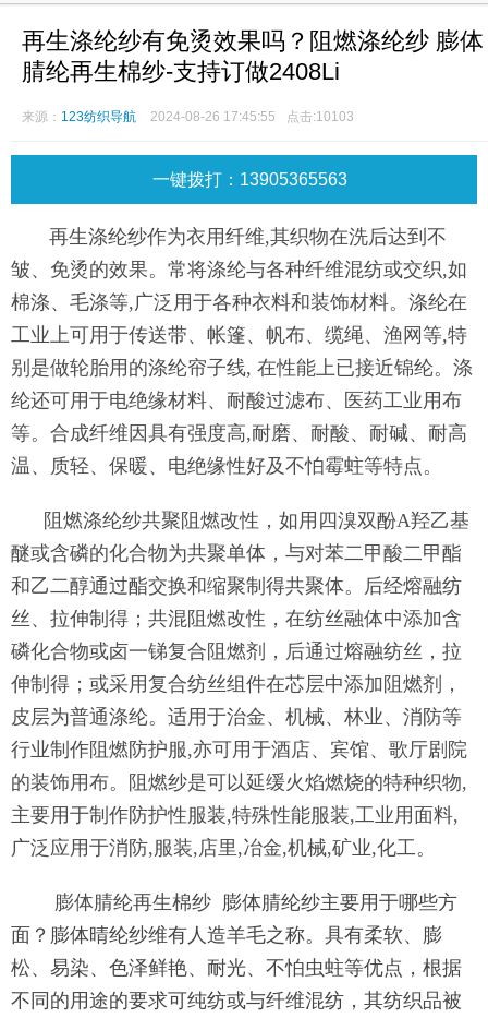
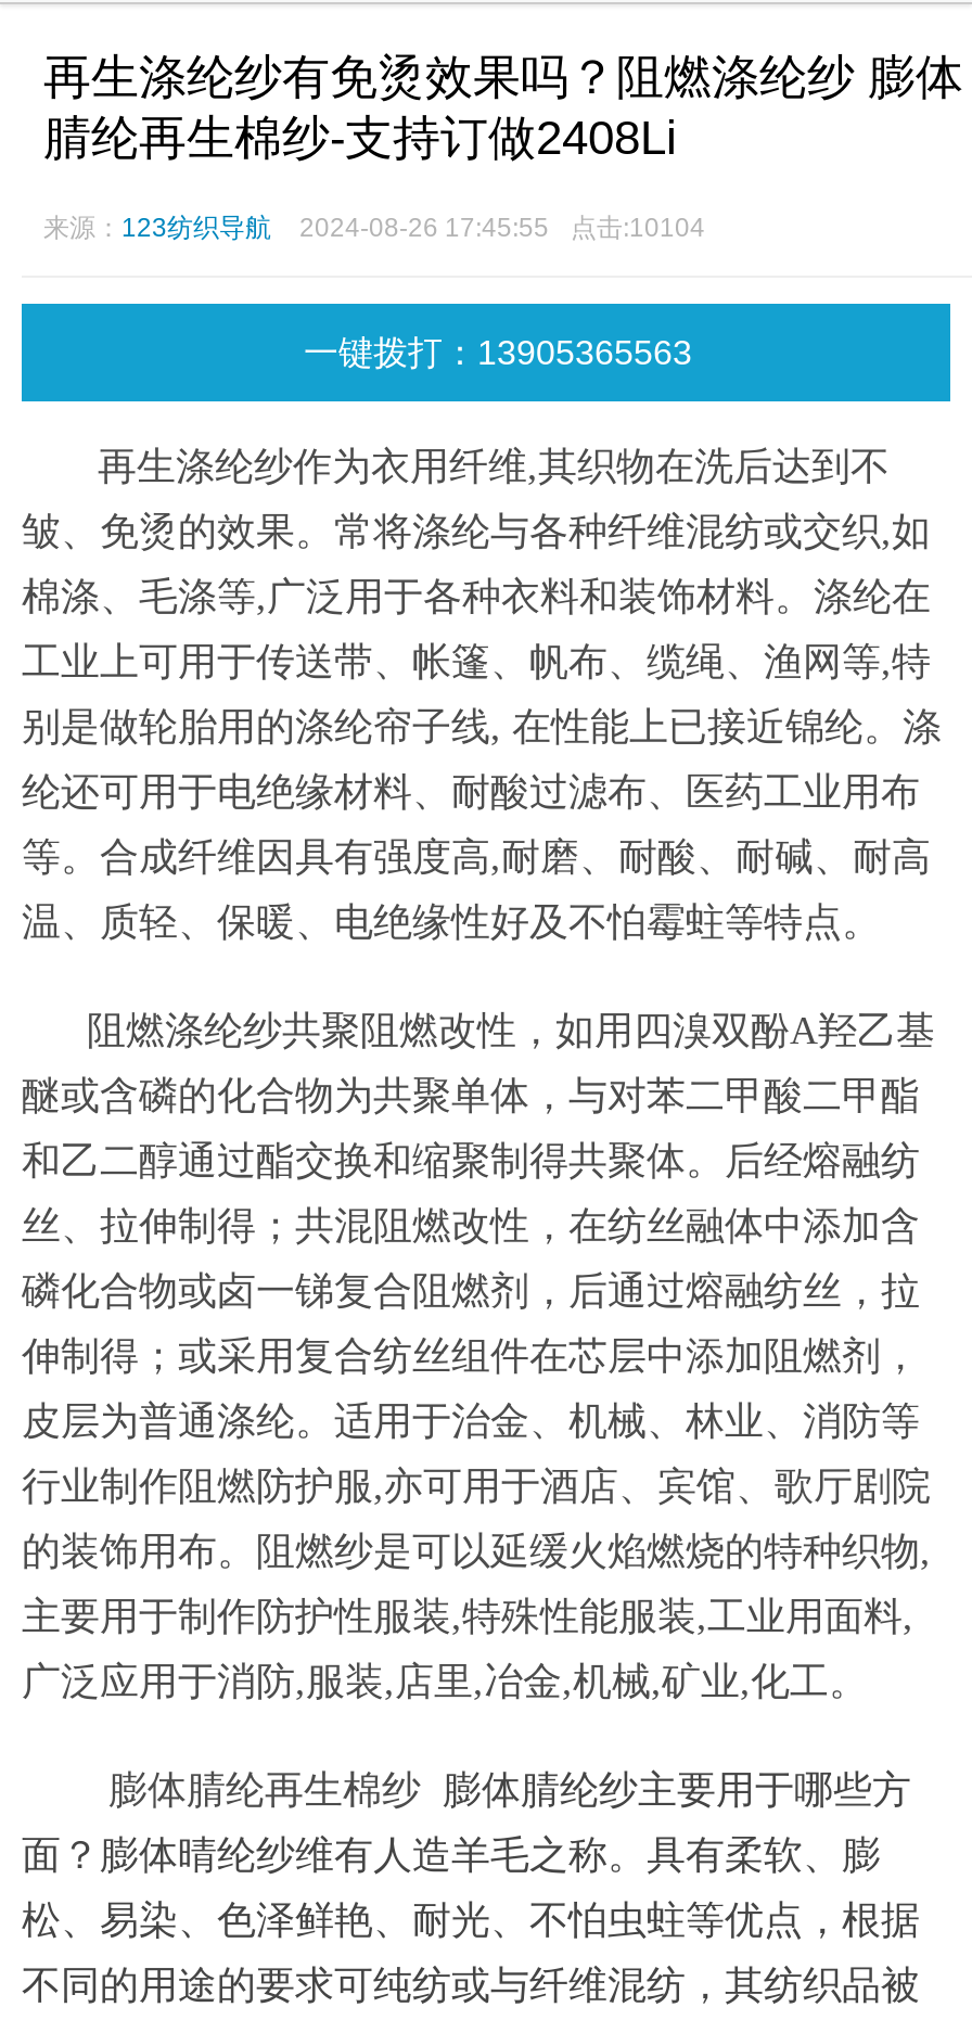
[22,109,354,124] 来源：123纺织导航 2024-08-26 17:45:55 点击:10103 -> [43,213,705,243] 来源：123纺织导航 2024-08-26 17:45:55 点击:10104

